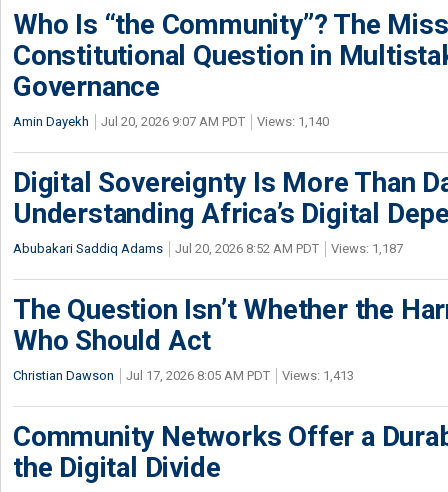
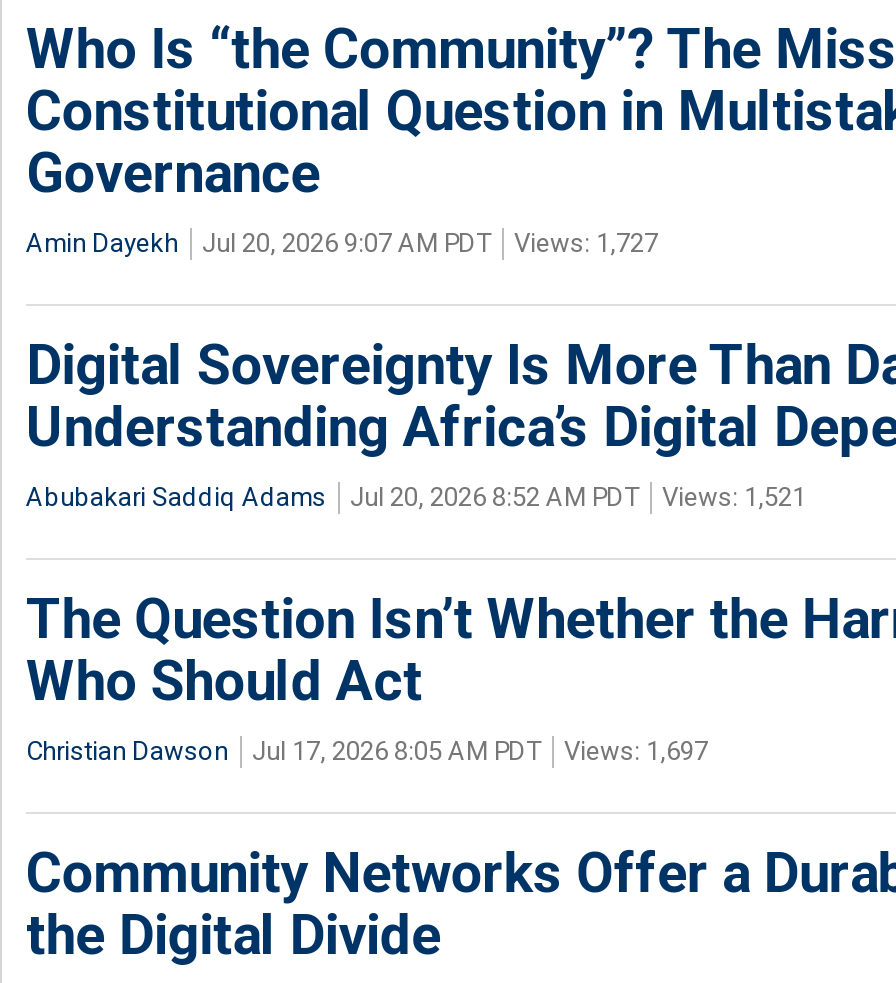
[13,114,329,129] Amin Dayekh Jul 20, 2026 9:07 AM PDT Views: 1,140 -> [26,228,658,258] Amin Dayekh Jul 20, 2026 9:07 AM PDT Views: 1,727
[13,241,403,256] Abubakari Saddiq Adams Jul 20, 2026 8:52 AM PDT Views: 1,187 -> [26,482,806,512] Abubakari Saddiq Adams Jul 20, 2026 8:52 AM PDT Views: 1,521
[13,368,354,383] Christian Dawson Jul 17, 2026 8:05 AM PDT Views: 1,413 -> [26,736,708,766] Christian Dawson Jul 17, 2026 8:05 AM PDT Views: 1,697

